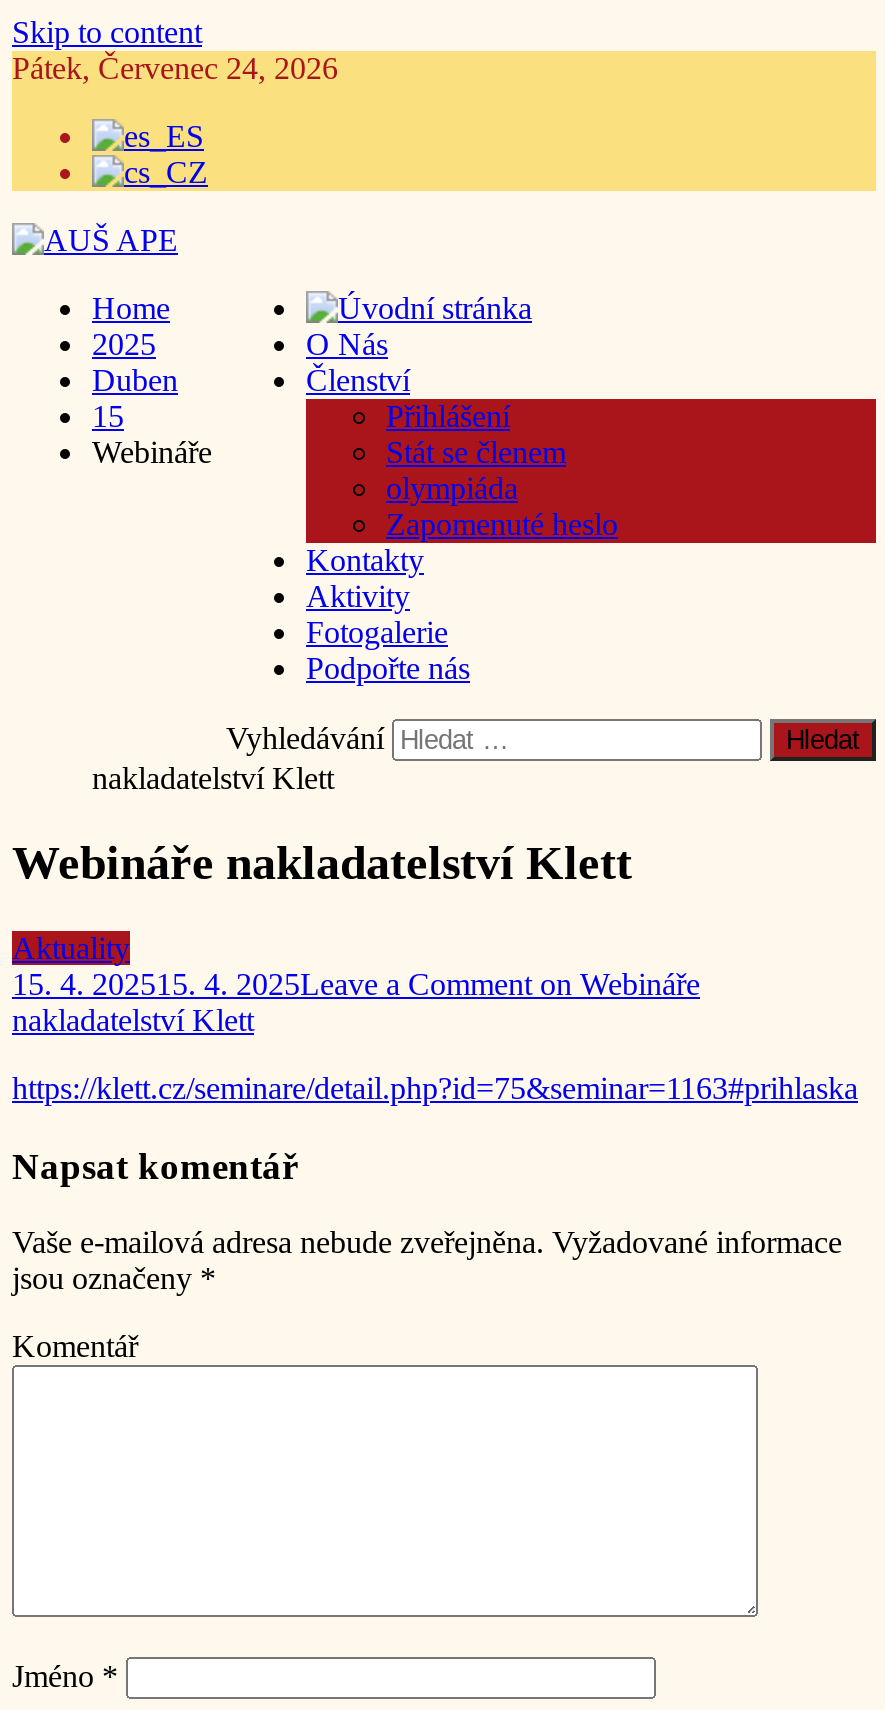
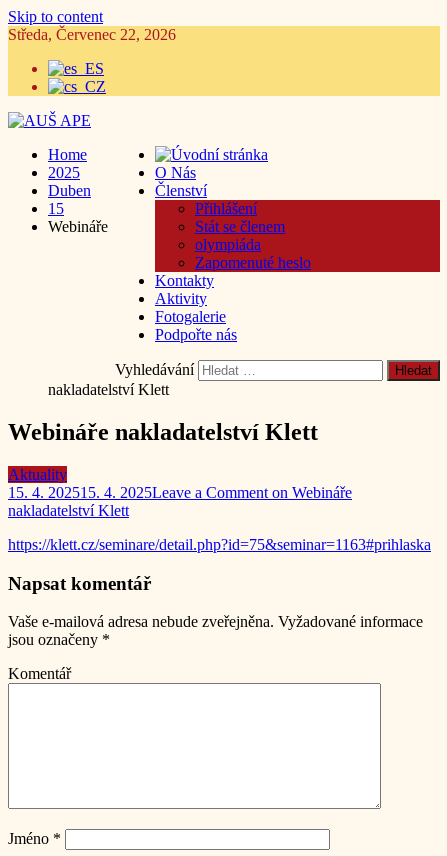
[12,51,338,85] Pátek, Červenec 24, 2026 -> [8,26,176,43] Středa, Červenec 22, 2026

